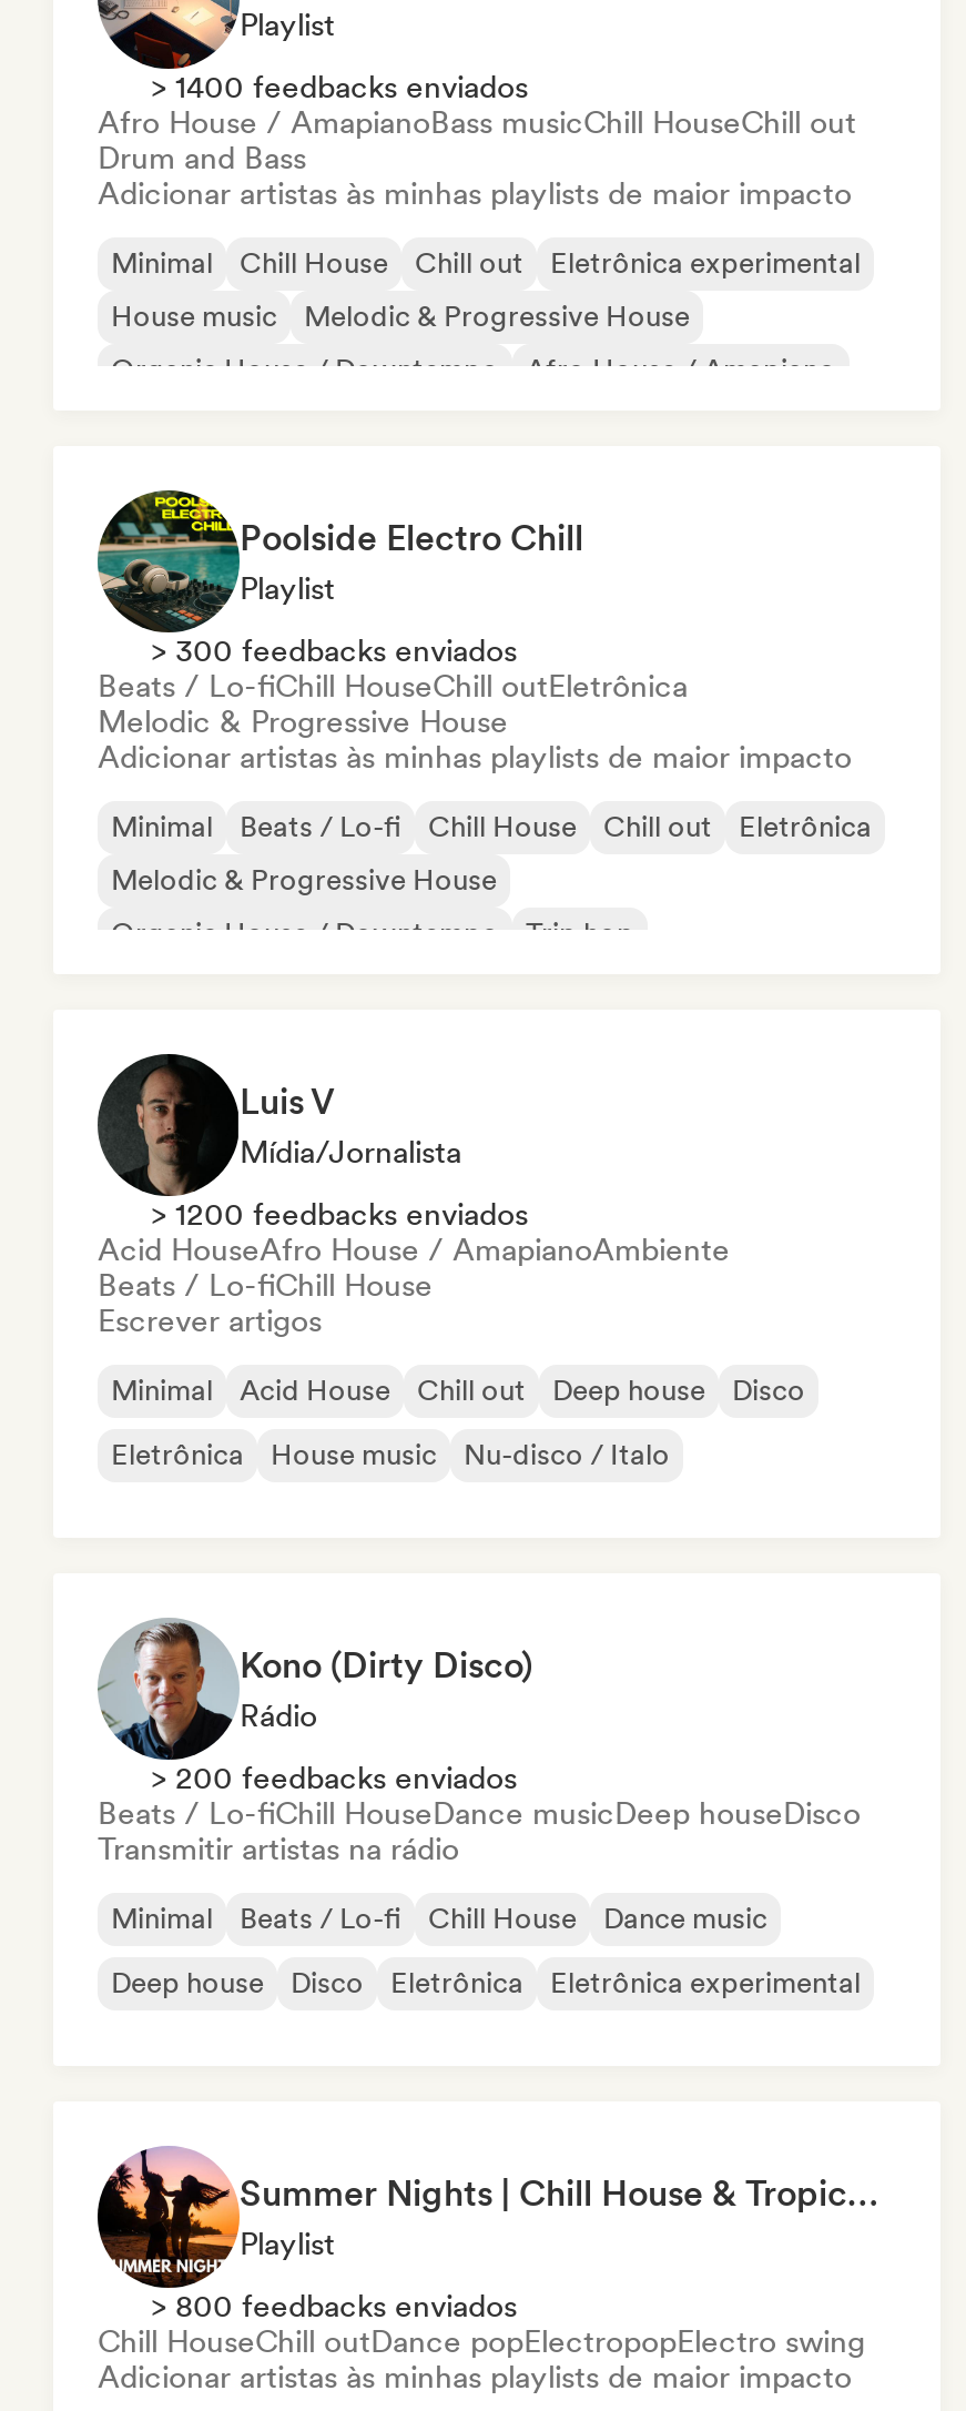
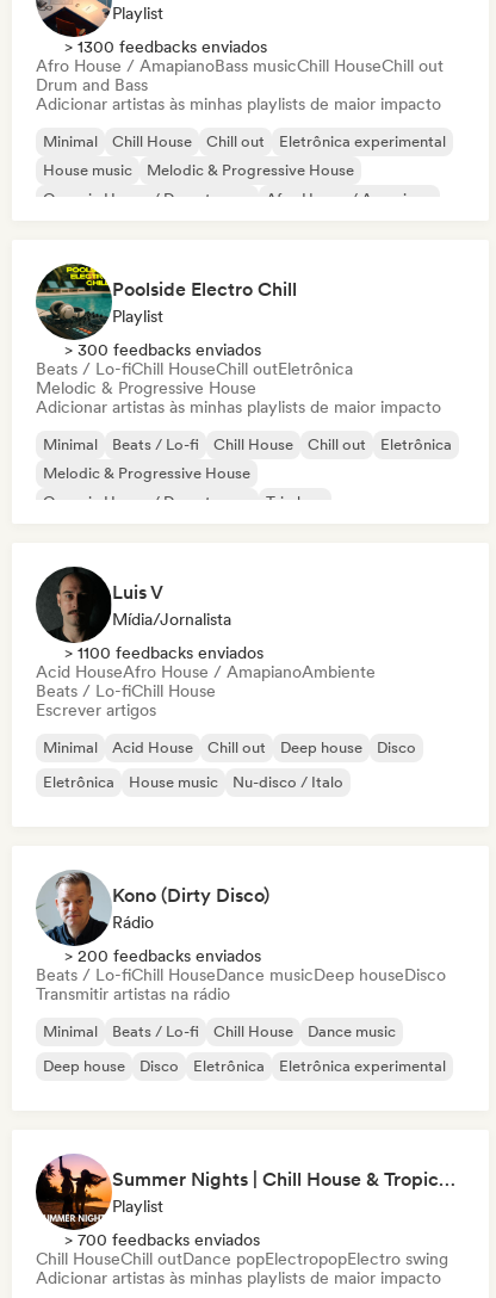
[151,69,528,104] > 1400 feedbacks enviados -> [64,37,267,56] > 1300 feedbacks enviados
[151,1196,528,1232] > 1200 feedbacks enviados -> [64,643,263,662] > 1100 feedbacks enviados
[151,2288,517,2323] > 800 feedbacks enviados -> [64,1230,260,1249] > 700 feedbacks enviados

